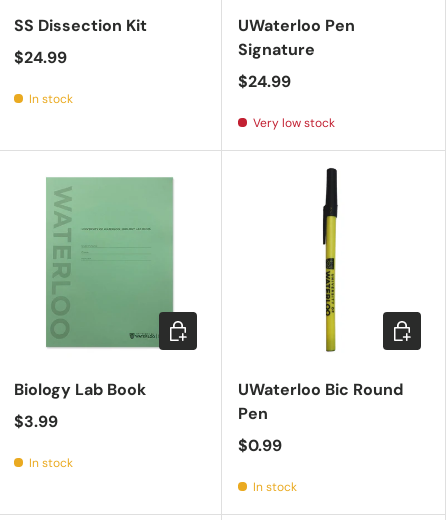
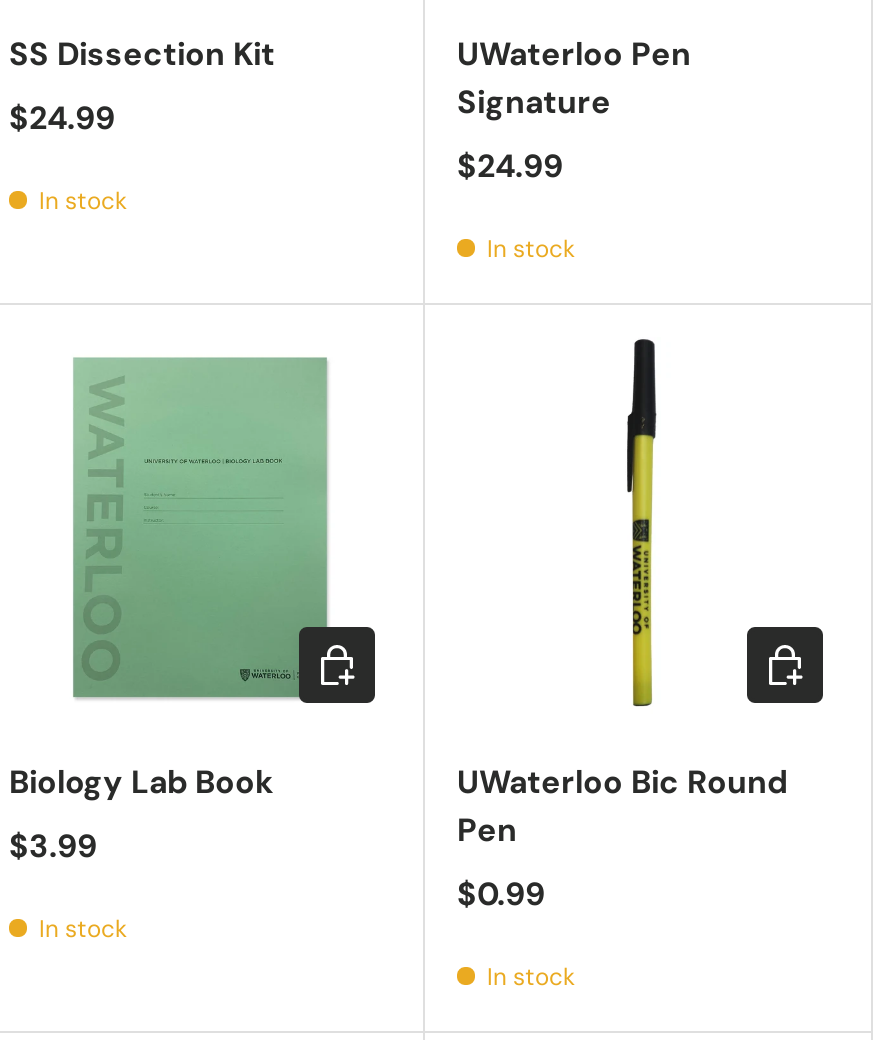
[253,115,335,131] Very low stock -> [487,232,575,264] In stock

